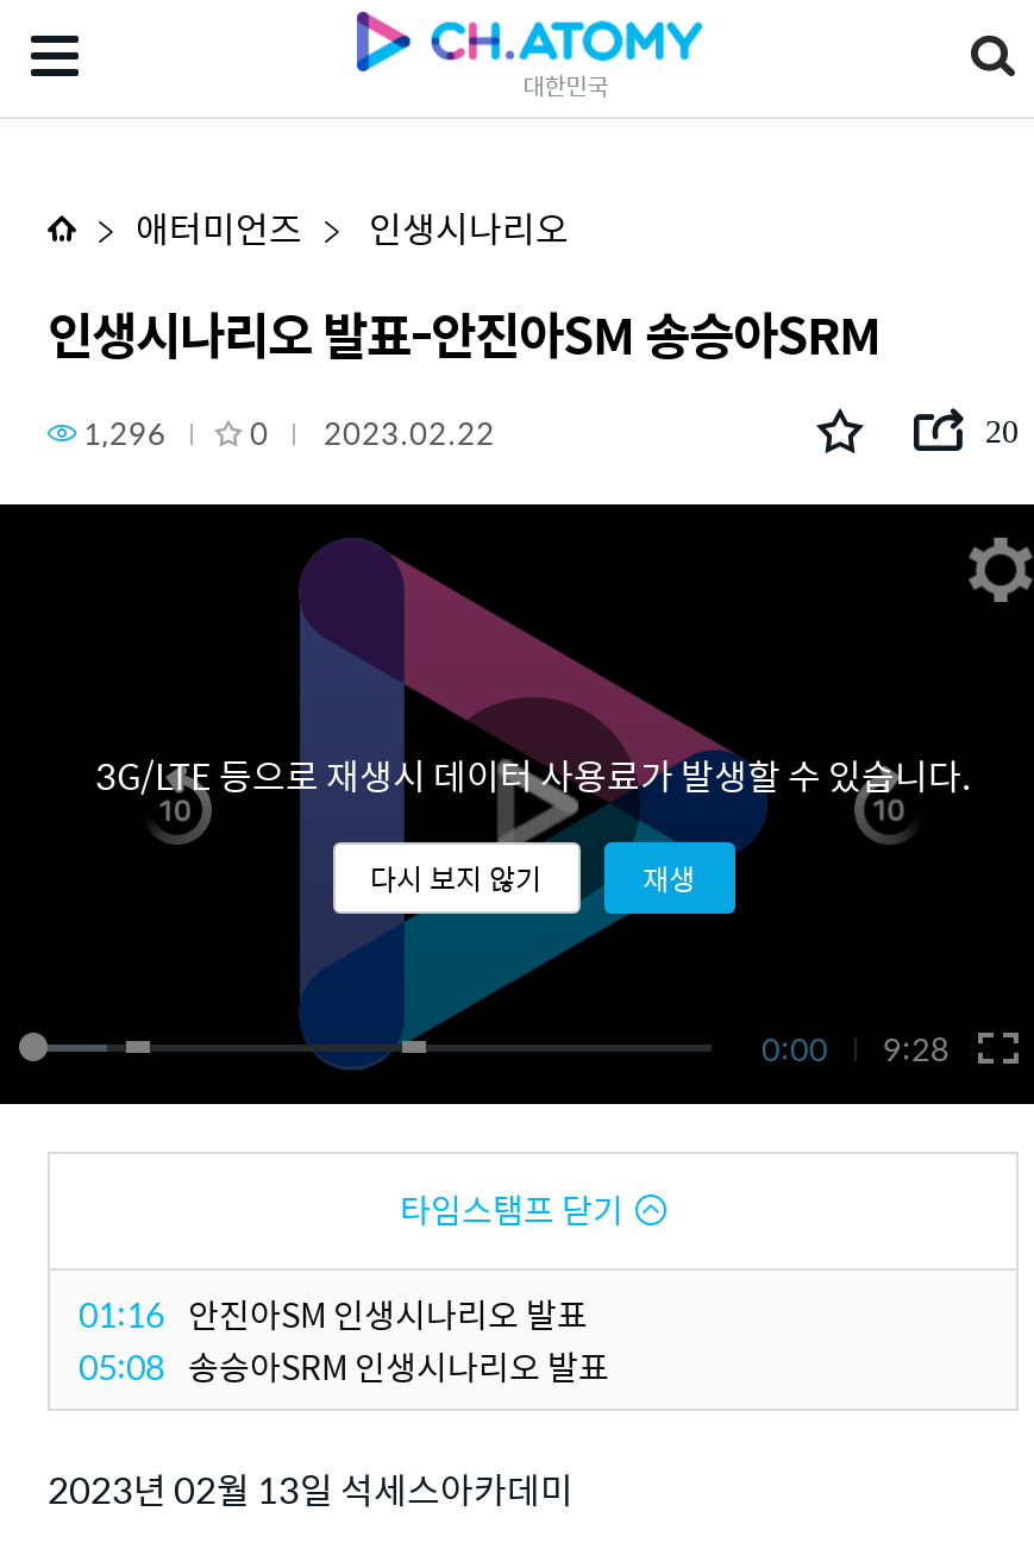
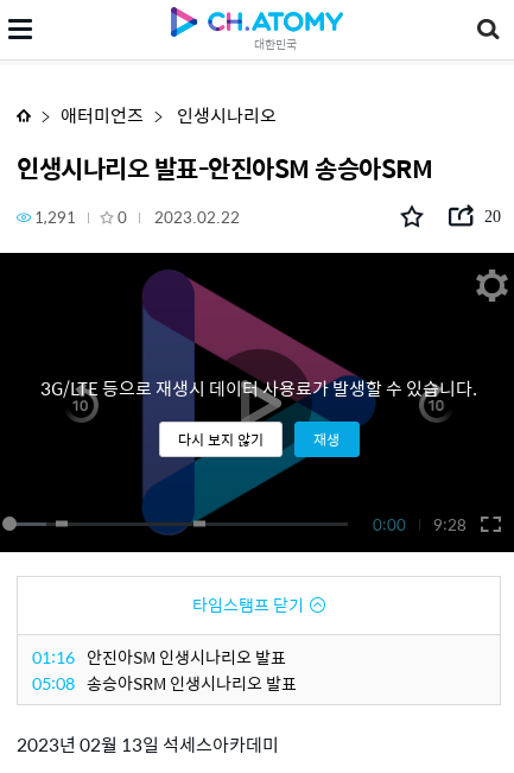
[83,407,495,457] 1,296 0 2023.02.22 -> [34,204,240,229] 1,291 0 2023.02.22

